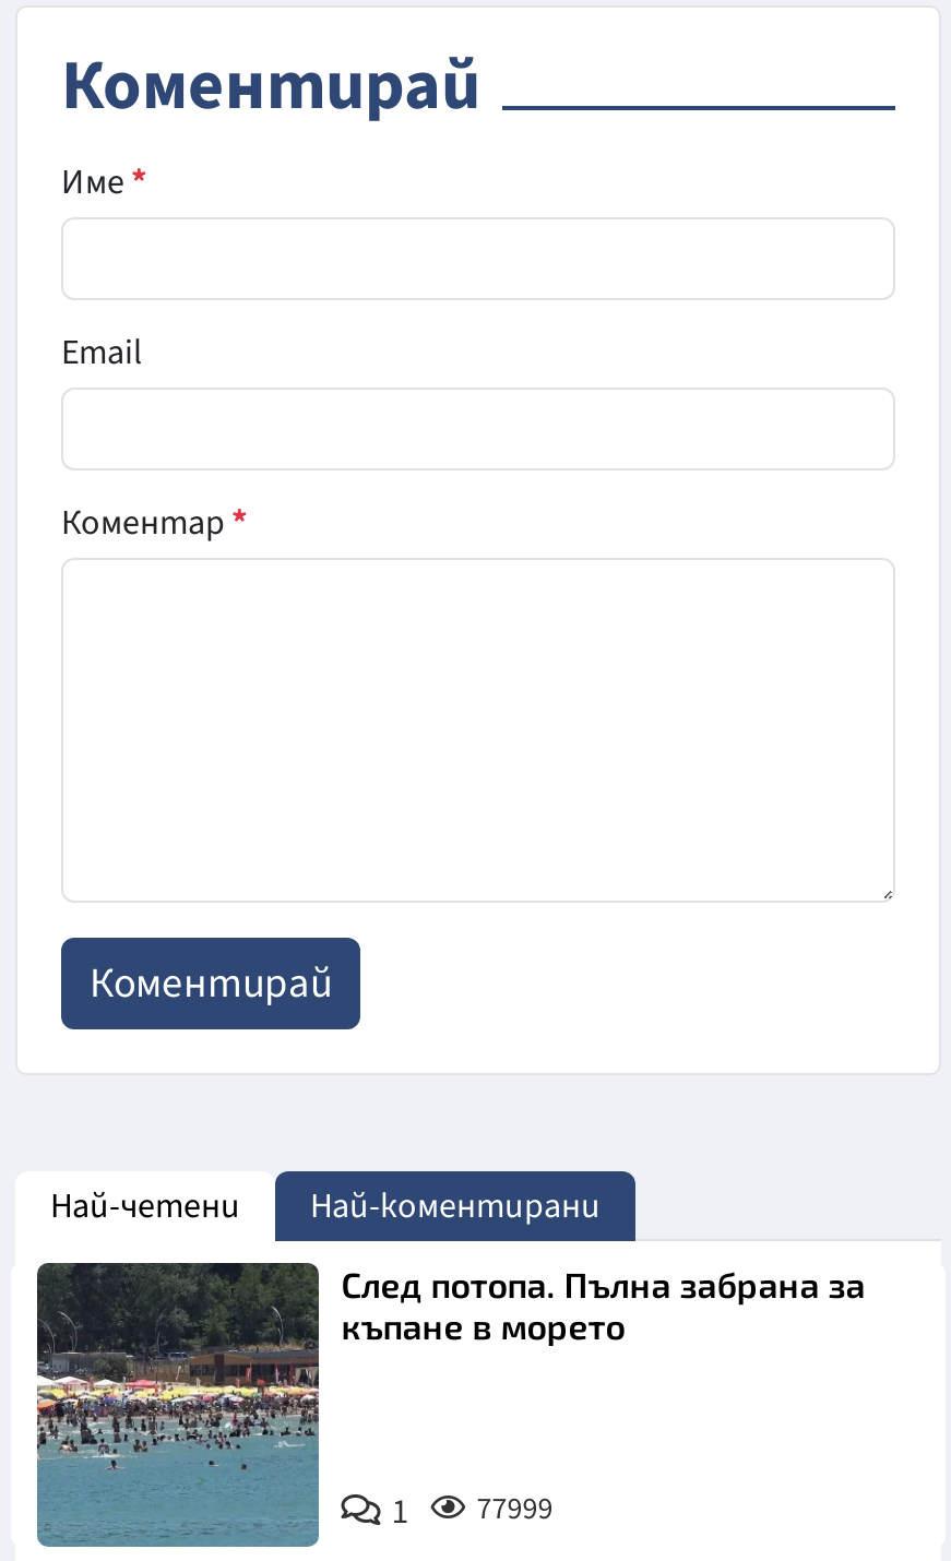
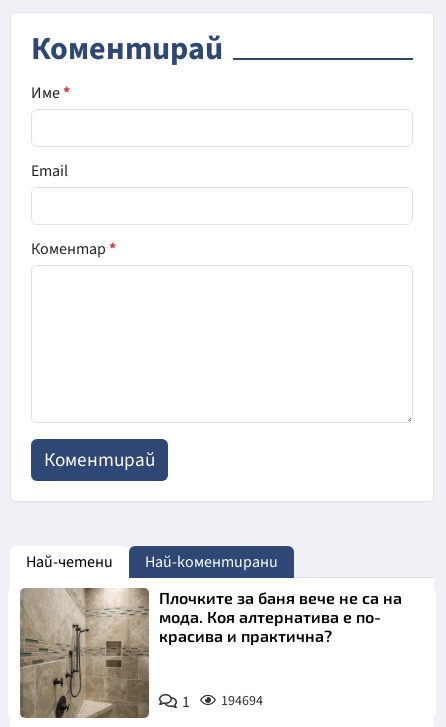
[35,1261,865,1549] [image] | След потопа. Пълна забрана за | къпане в морето -> [19,587,402,719] [image] | Плочките за баня вече не са на | мода. Коя алтернатива е по- | красива и практична?
[392,1487,553,1535] 1 77999 -> [182,691,263,713] 1 194694

